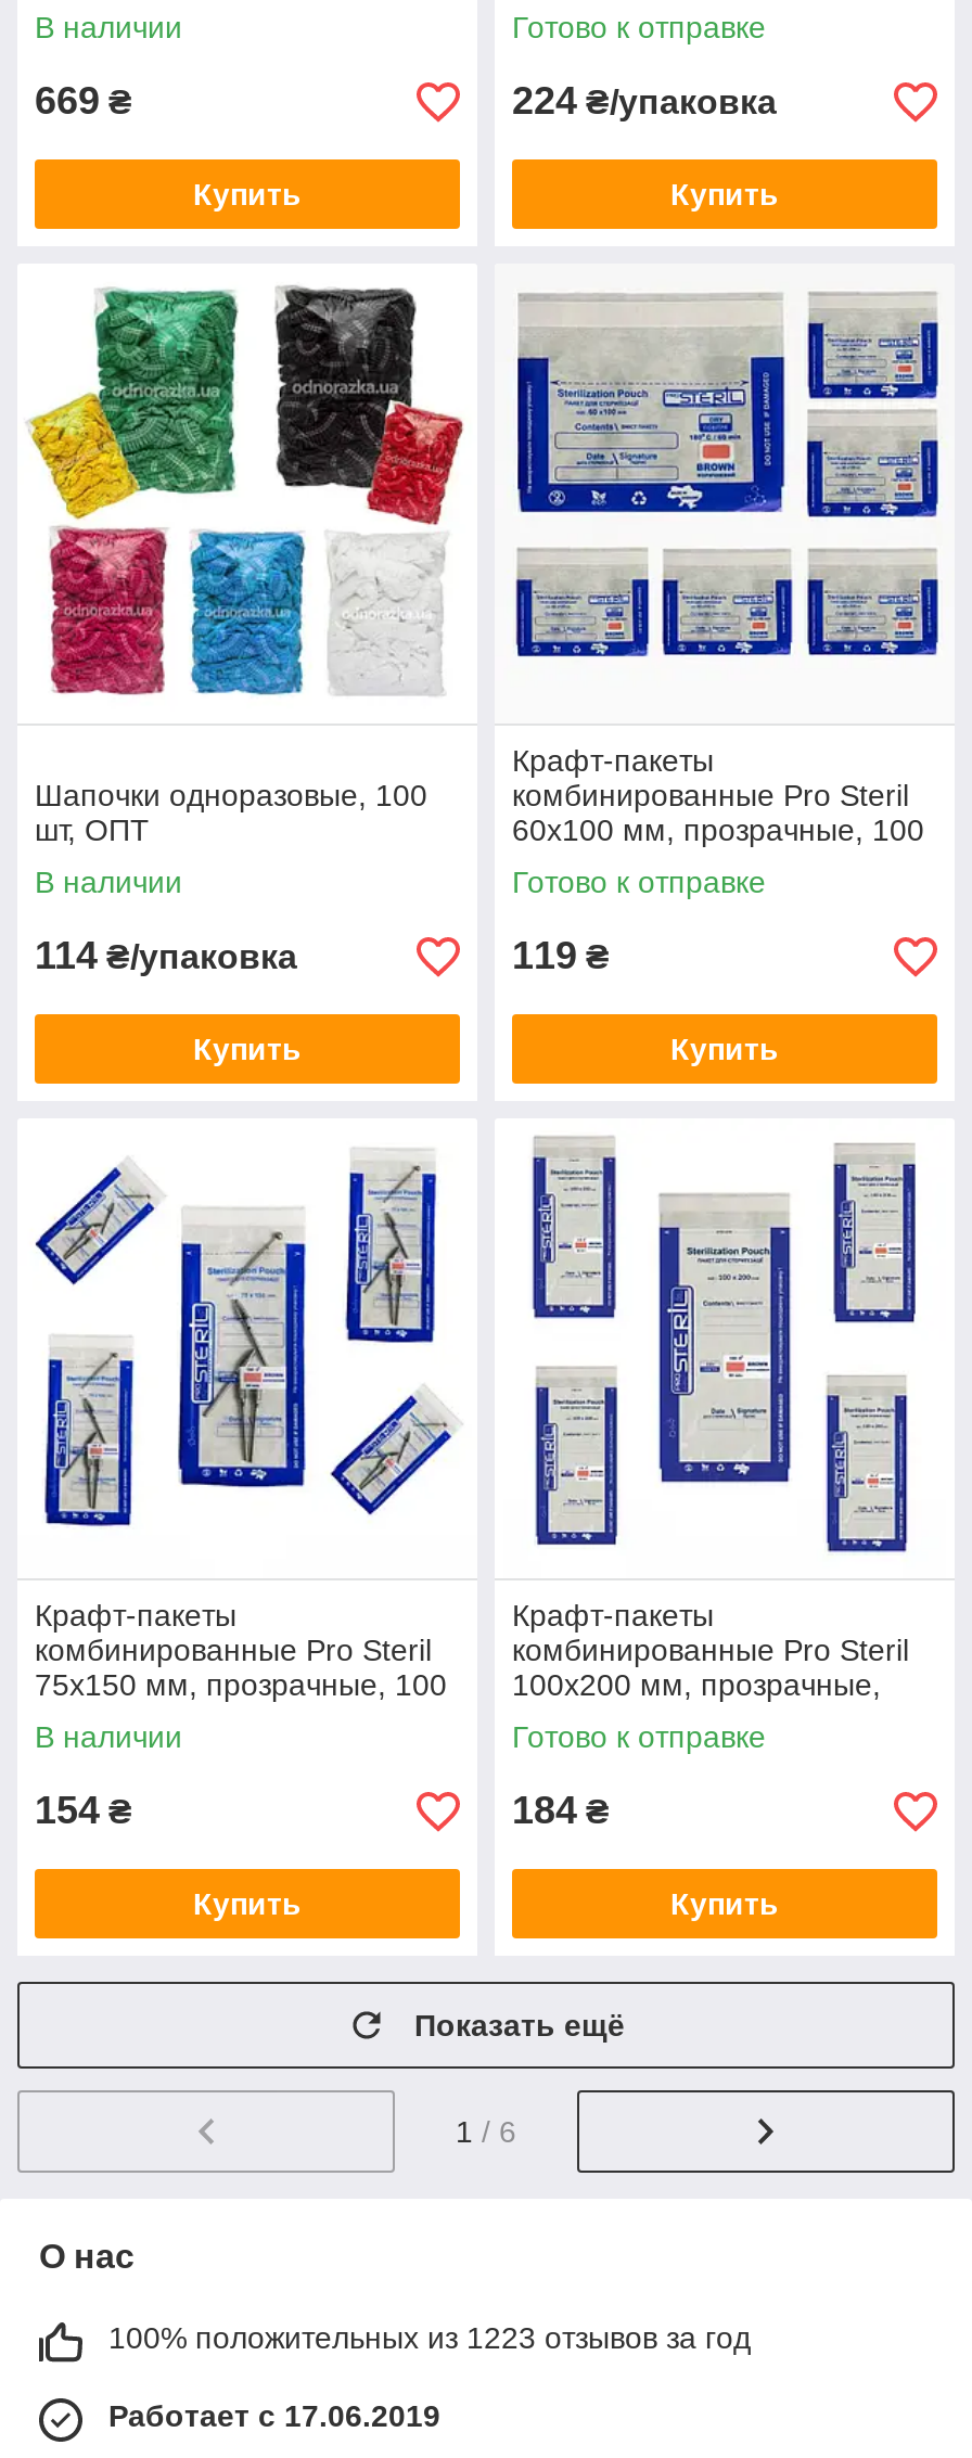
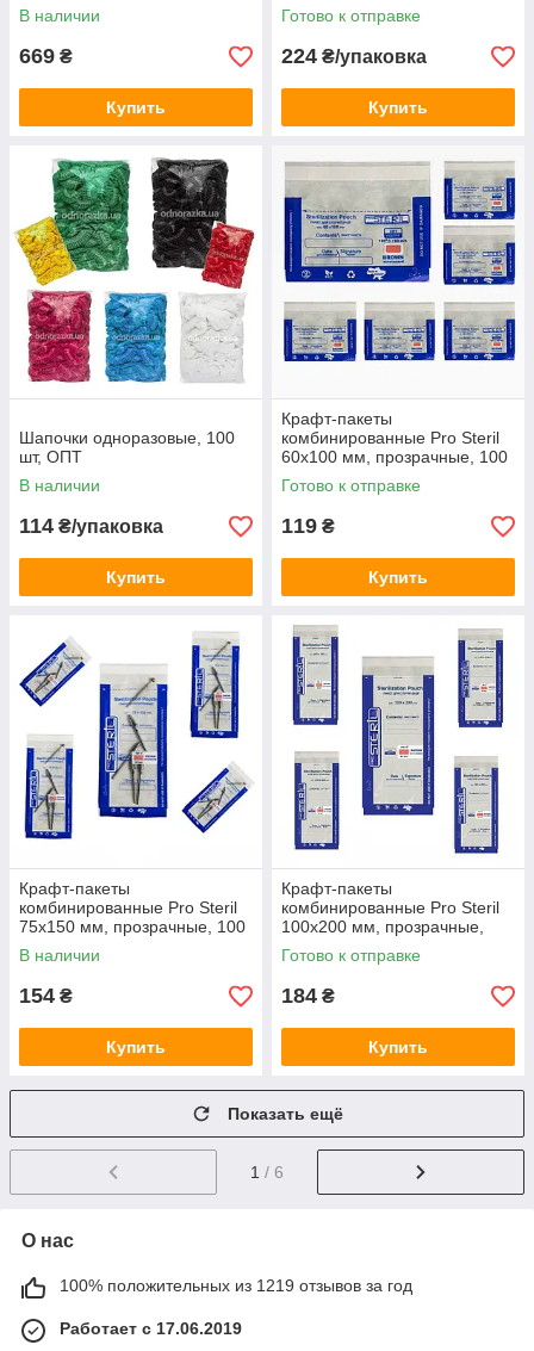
[108,2321,751,2355] 100% положительных из 1223 отзывов за год -> [60,1276,412,1295] 100% положительных из 1219 отзывов за год

